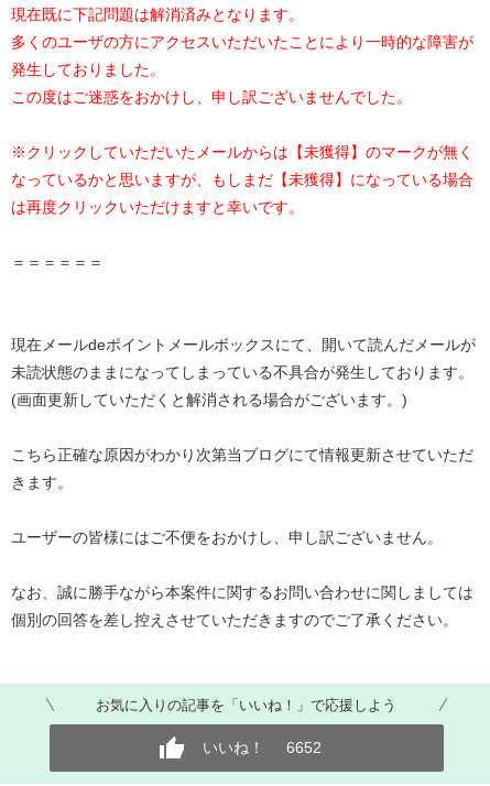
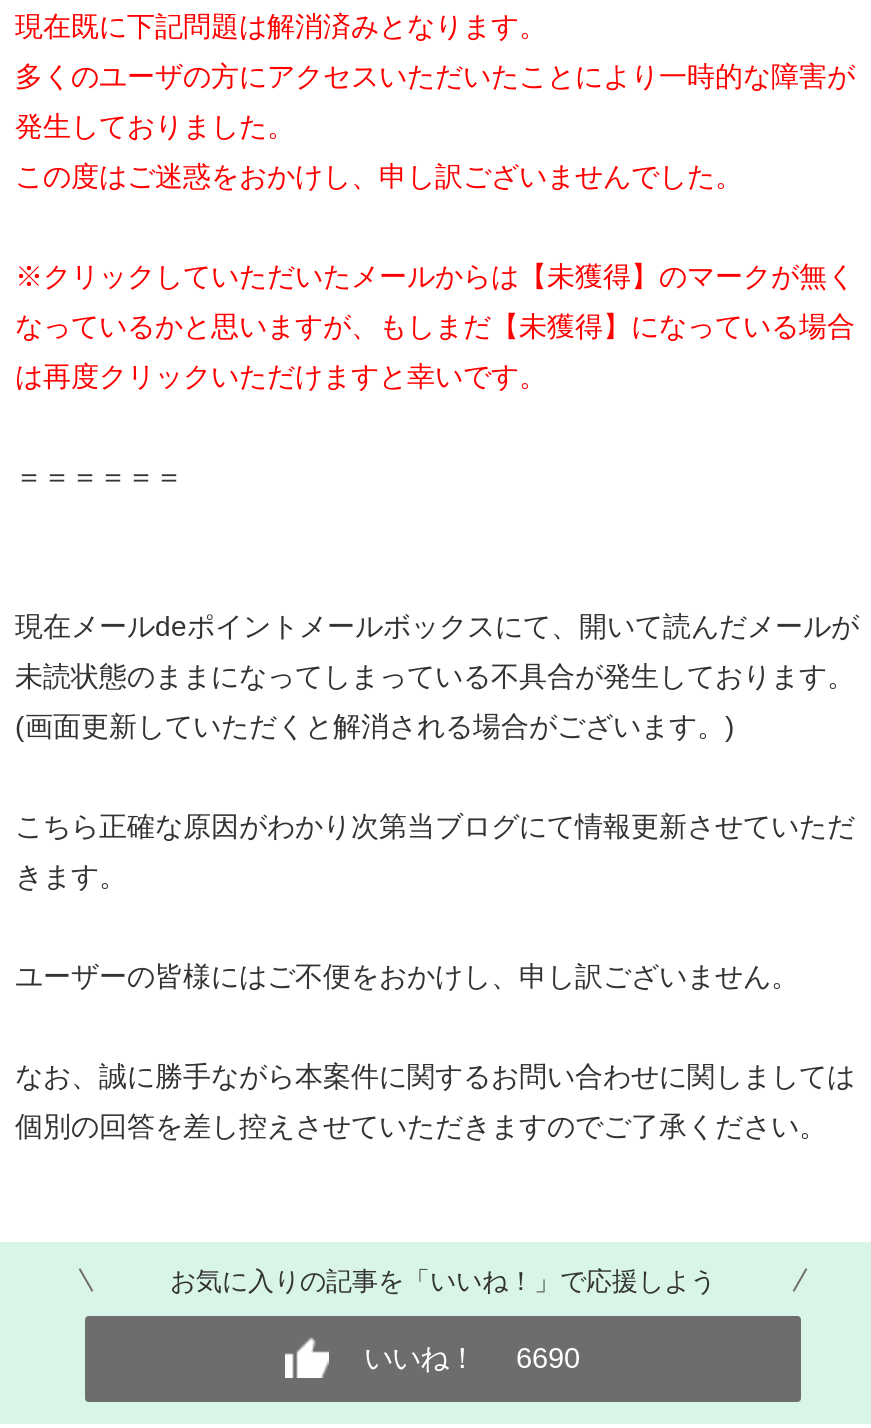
[203,739,322,756] いいね！ 6652 -> [364,1342,580,1374] いいね！ 6690

